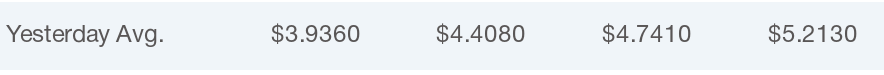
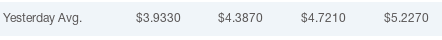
[271,24,361,46] $3.9360 -> [135,13,180,24] $3.9330
[436,24,526,46] $4.4080 -> [218,13,263,24] $4.3870
[602,24,692,46] $4.7410 -> [301,13,346,24] $4.7210
[768,24,858,46] $5.2130 -> [384,13,429,24] $5.2270

